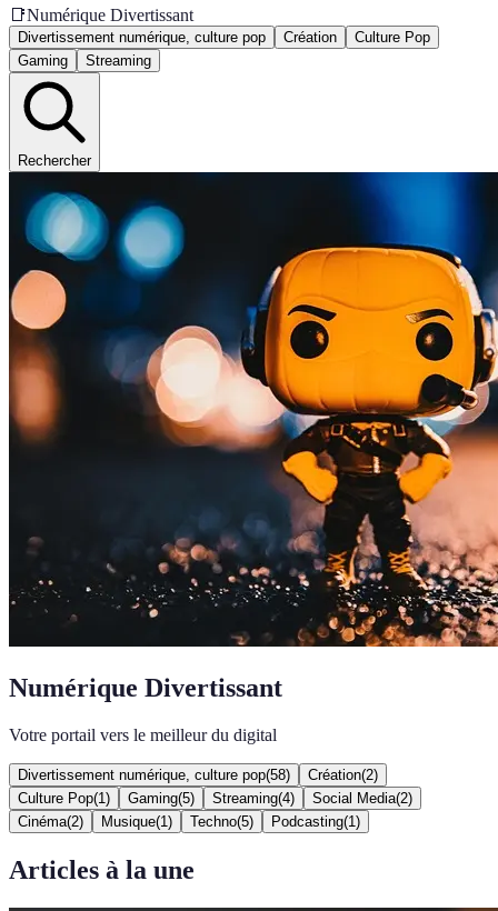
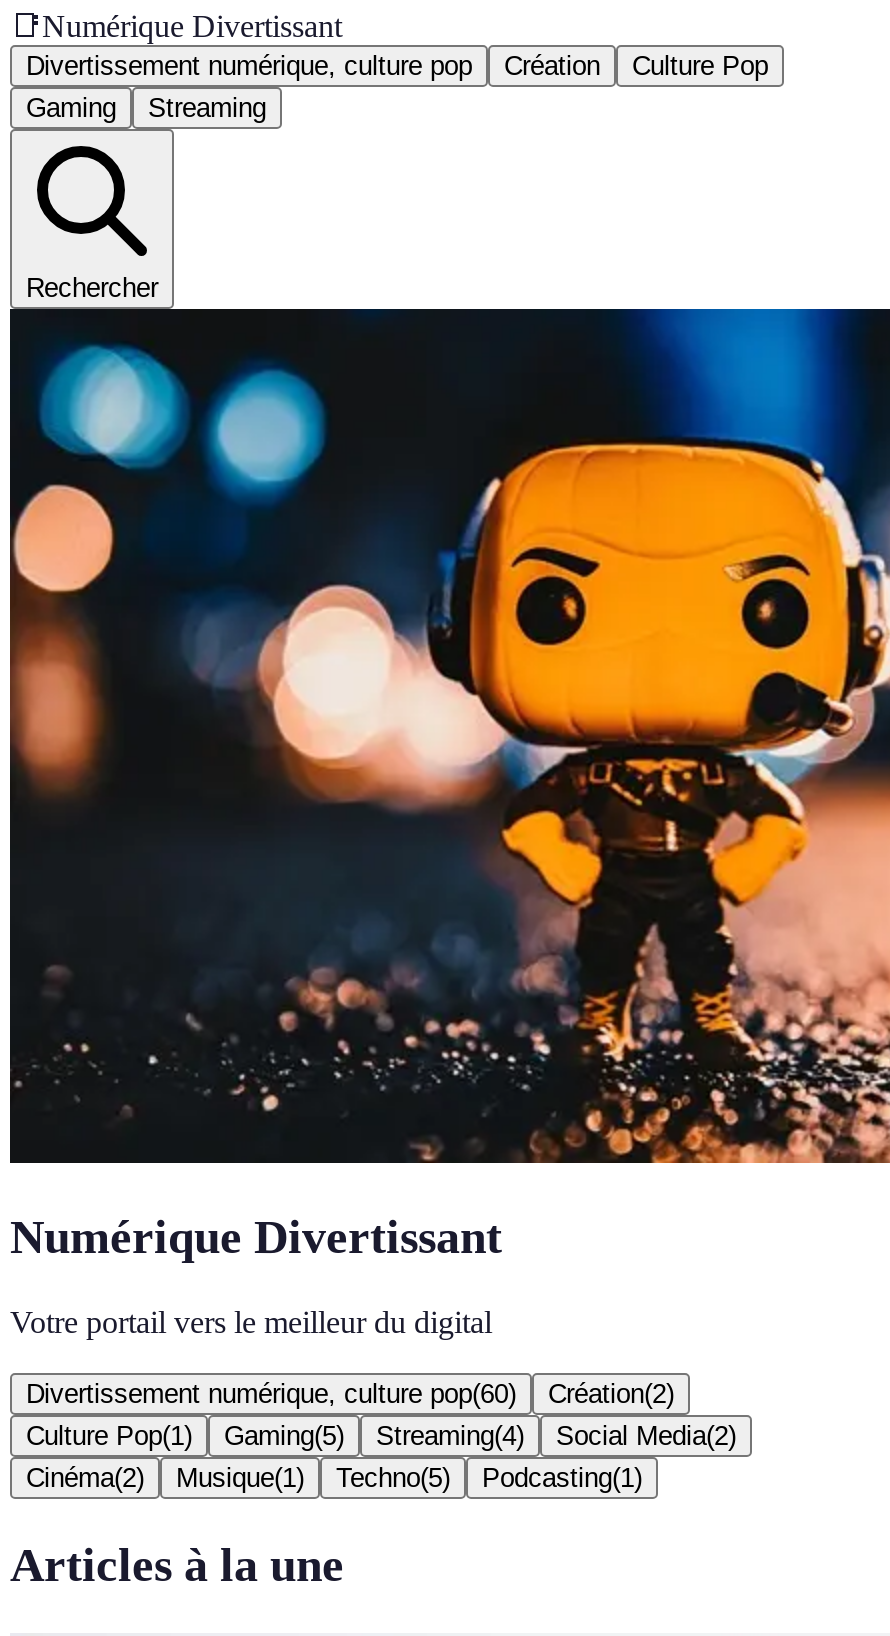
[18,766,290,783] Divertissement numérique, culture pop(58) -> [26,1379,516,1409] Divertissement numérique, culture pop(60)

